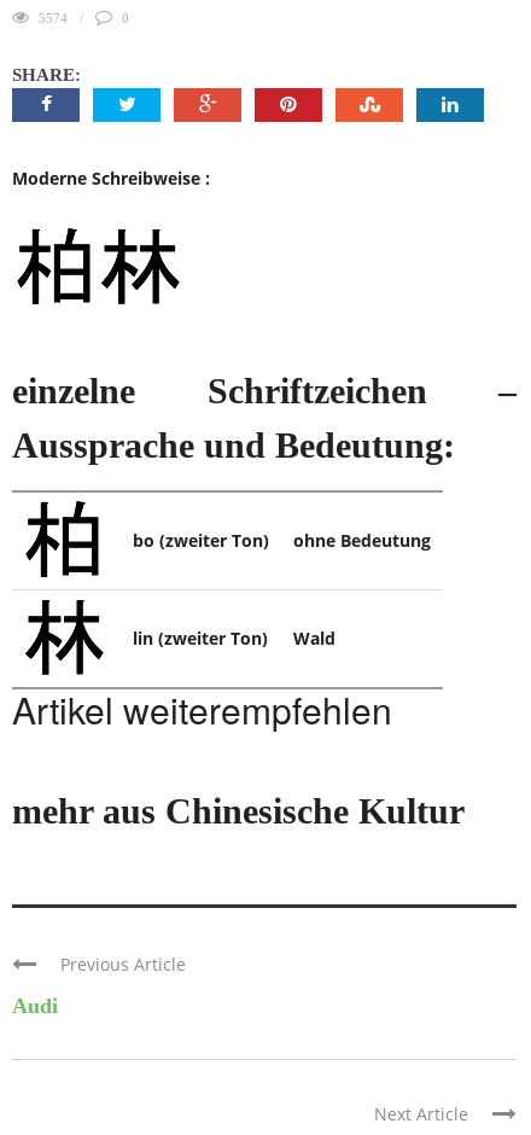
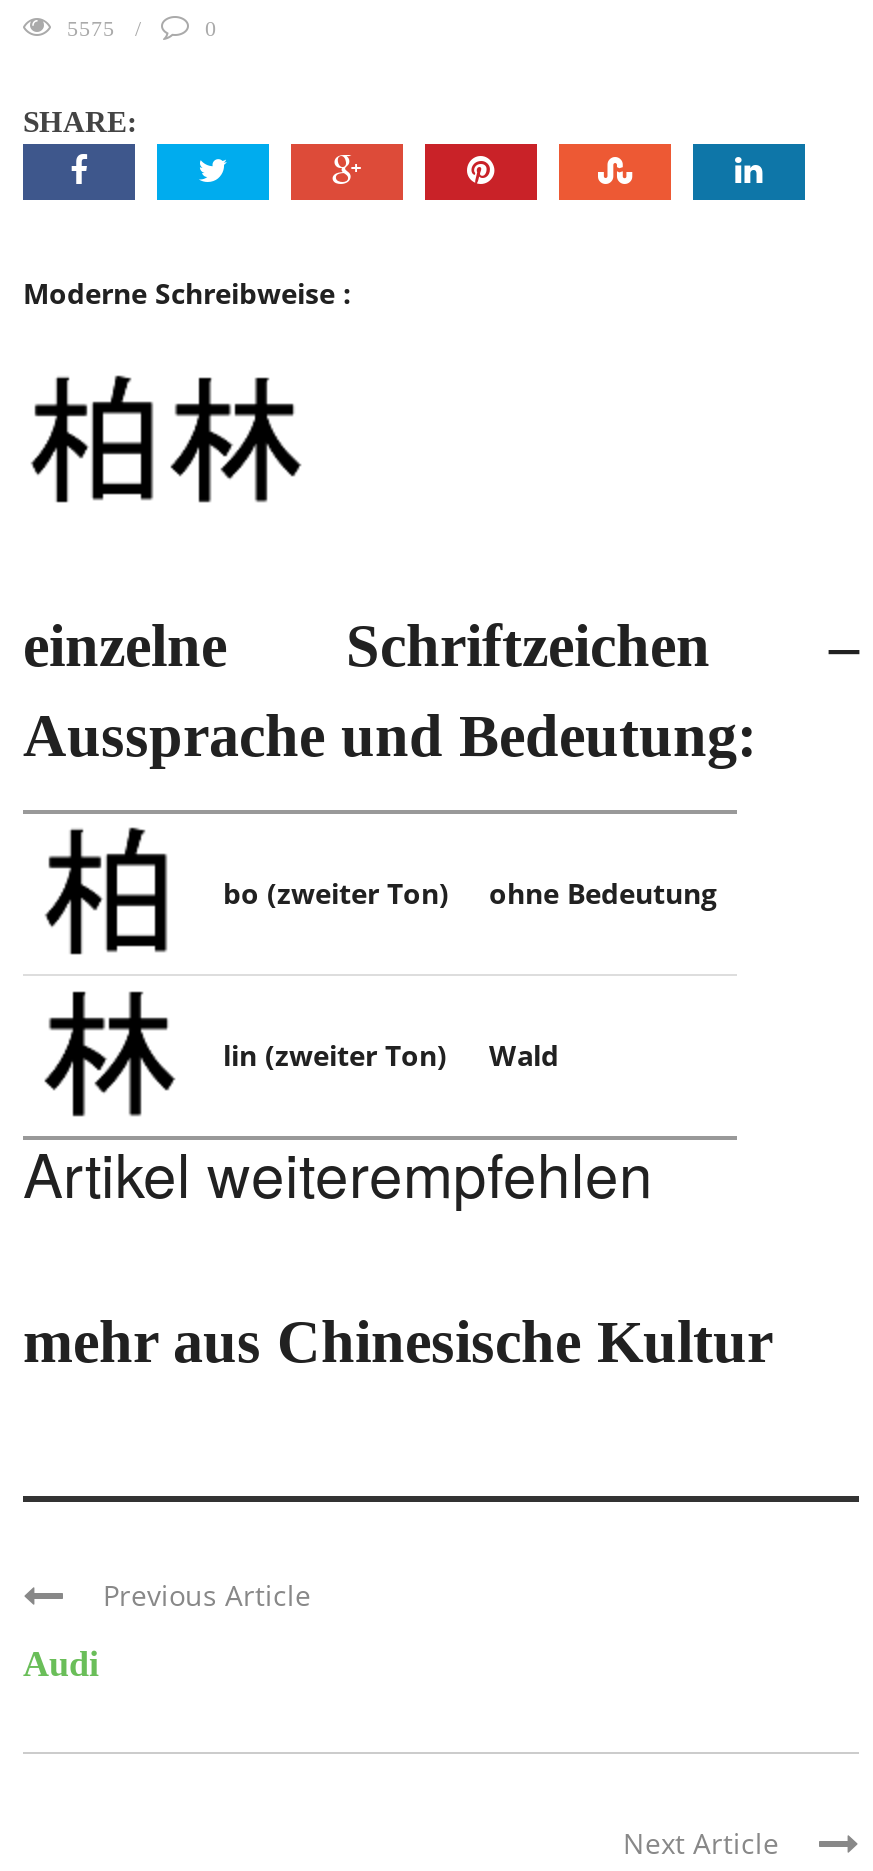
[39,11,68,25] 5574 -> [67,16,115,40] 5575

